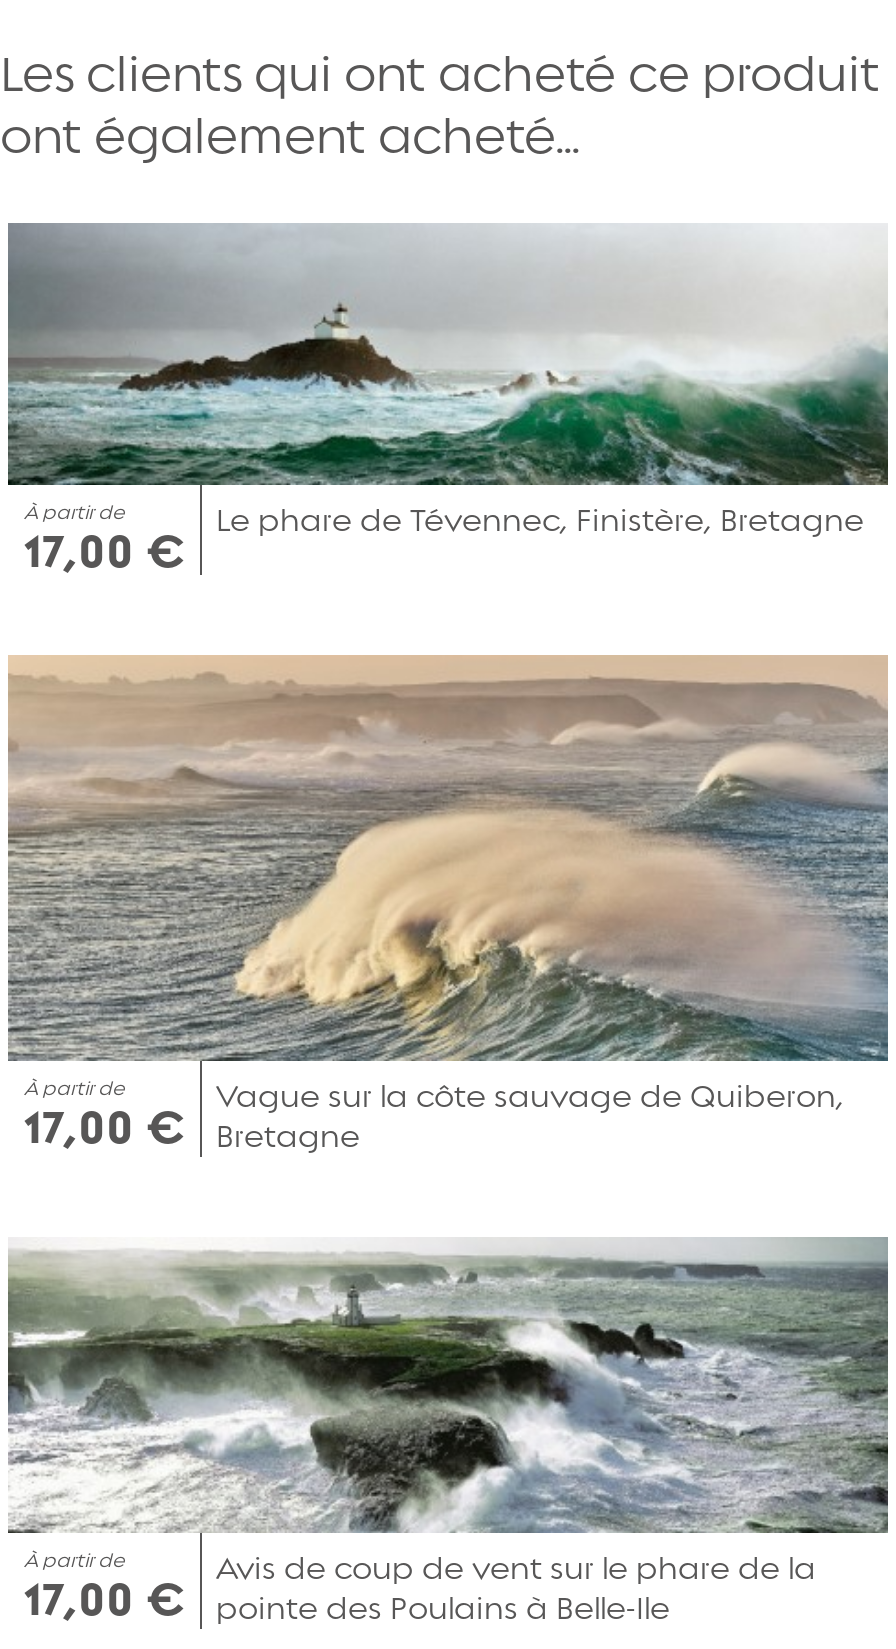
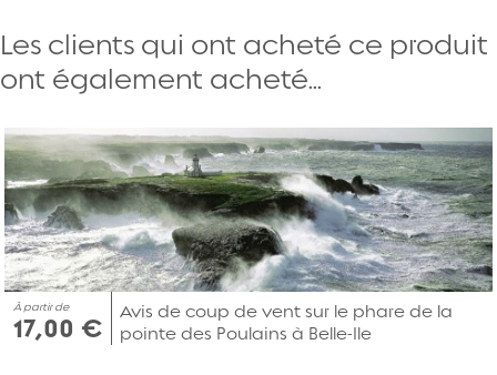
[6,221,888,578] [image] | À partir de | 17,00 € -> none
[216,500,864,538] Le phare de Tévennec, Finistère, Bretagne -> none
[6,653,890,1155] [image] | À partir de | 17,00 € -> none
[216,1077,844,1155] Vague sur la côte sauvage de Quiberon, | Bretagne -> none

